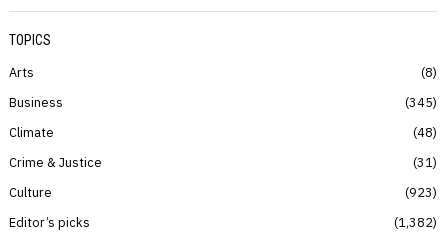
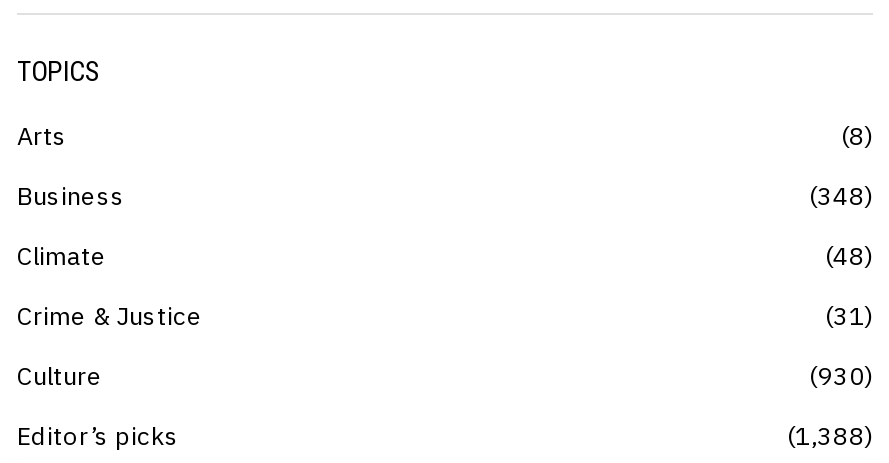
[409,94,433,110] 345 -> [817,178,865,210] 348
[409,184,433,200] 923 -> [817,358,865,390] 930
[398,214,433,230] 1,382 -> [795,418,865,450] 1,388

